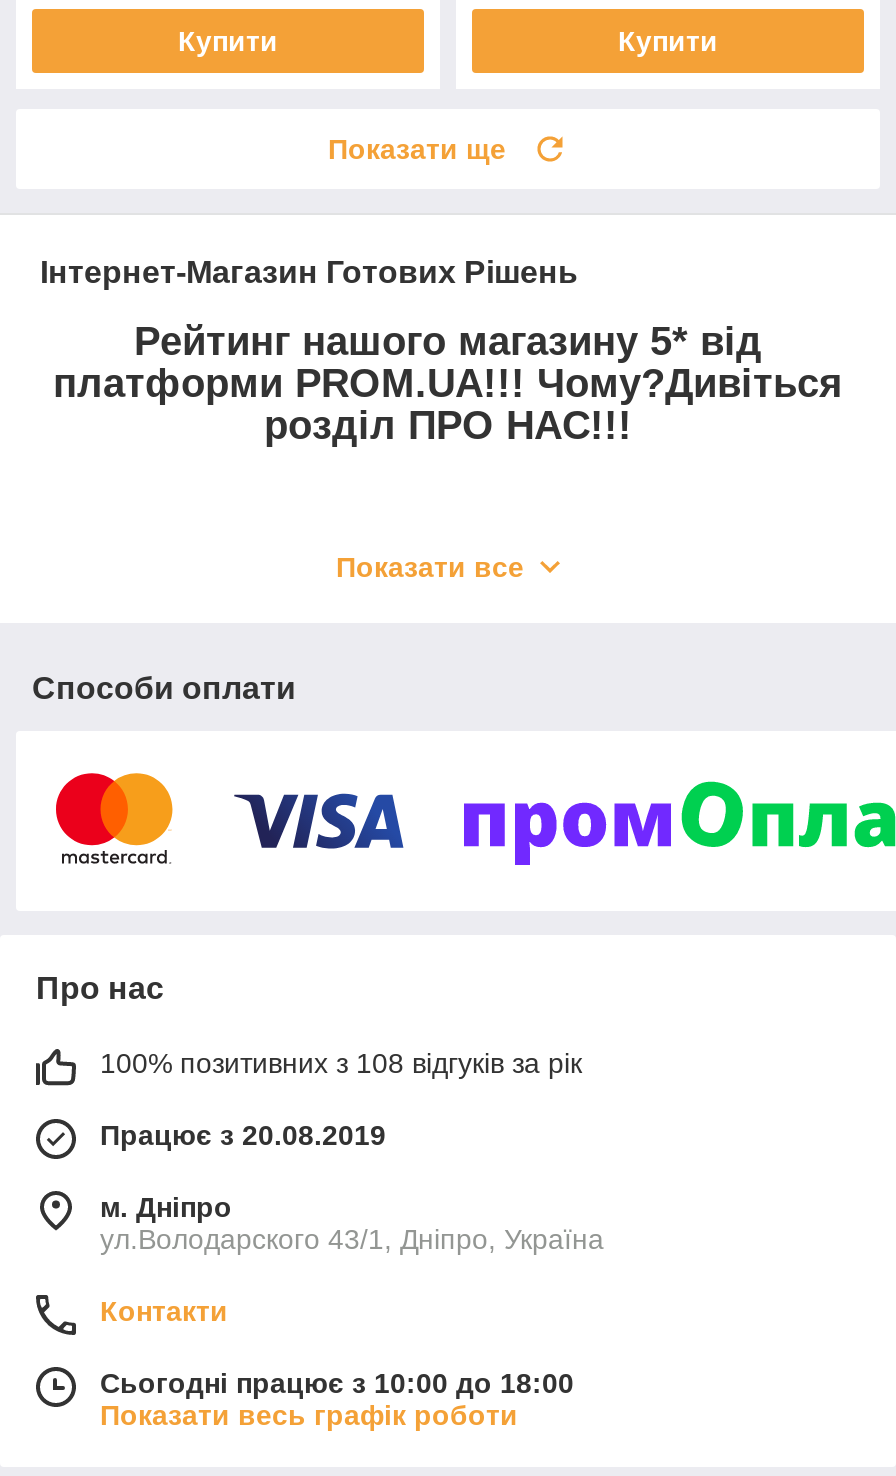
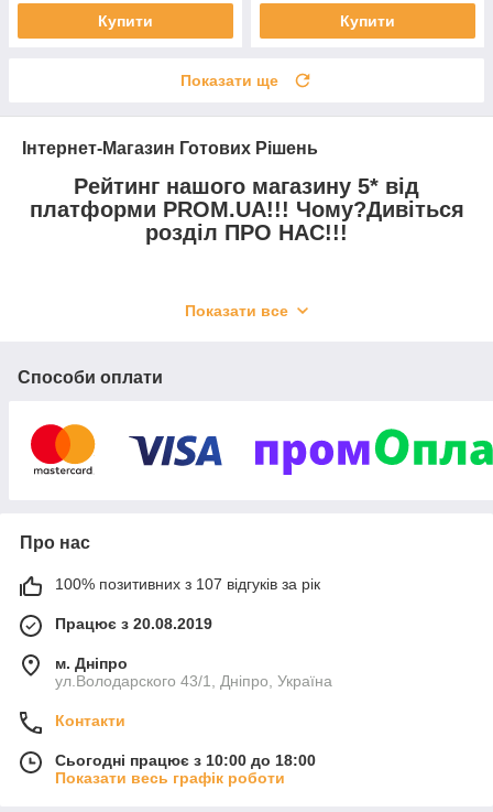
[100,1047,582,1079] 100% позитивних з 108 відгуків за рік -> [55,575,320,593] 100% позитивних з 107 відгуків за рік

